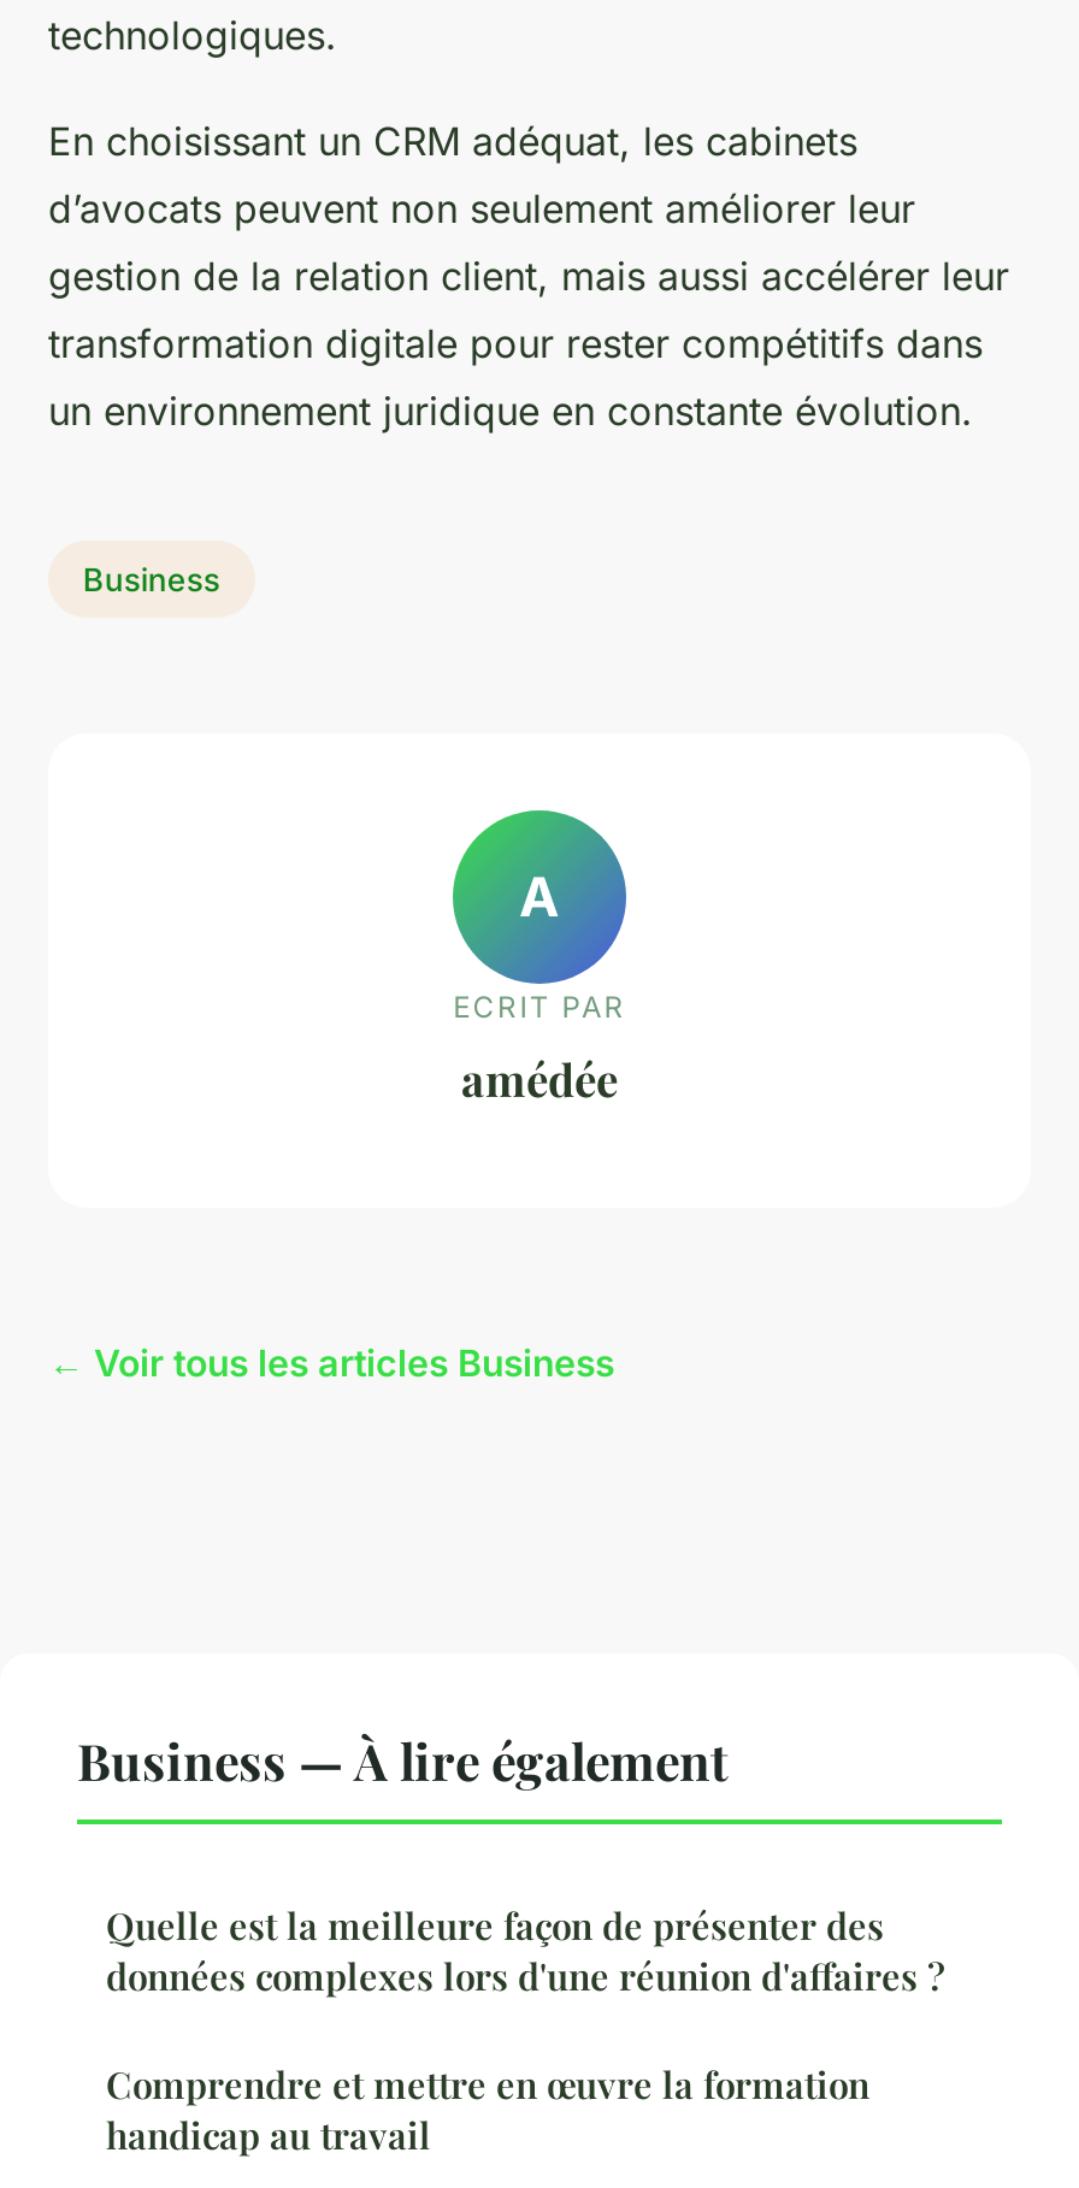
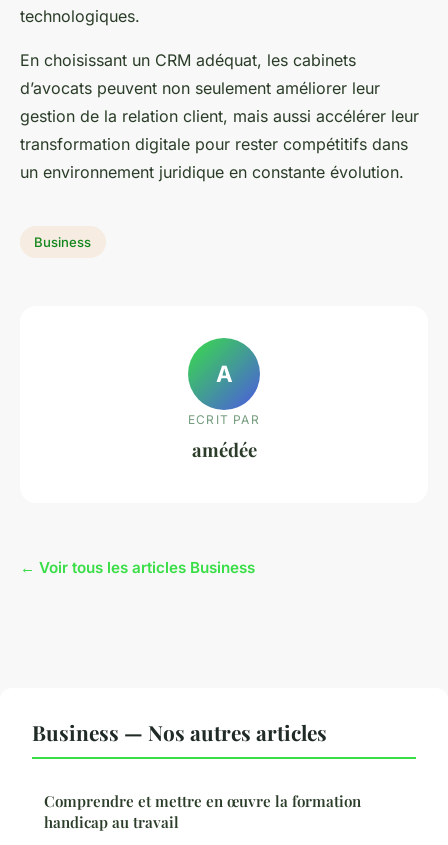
[77,1726,944,2000] Business — À lire également | Quelle est la meilleure façon de présenter des | données complexes lors d'une réunion d'affaires ? -> [32,718,327,746] Business — Nos autres articles

